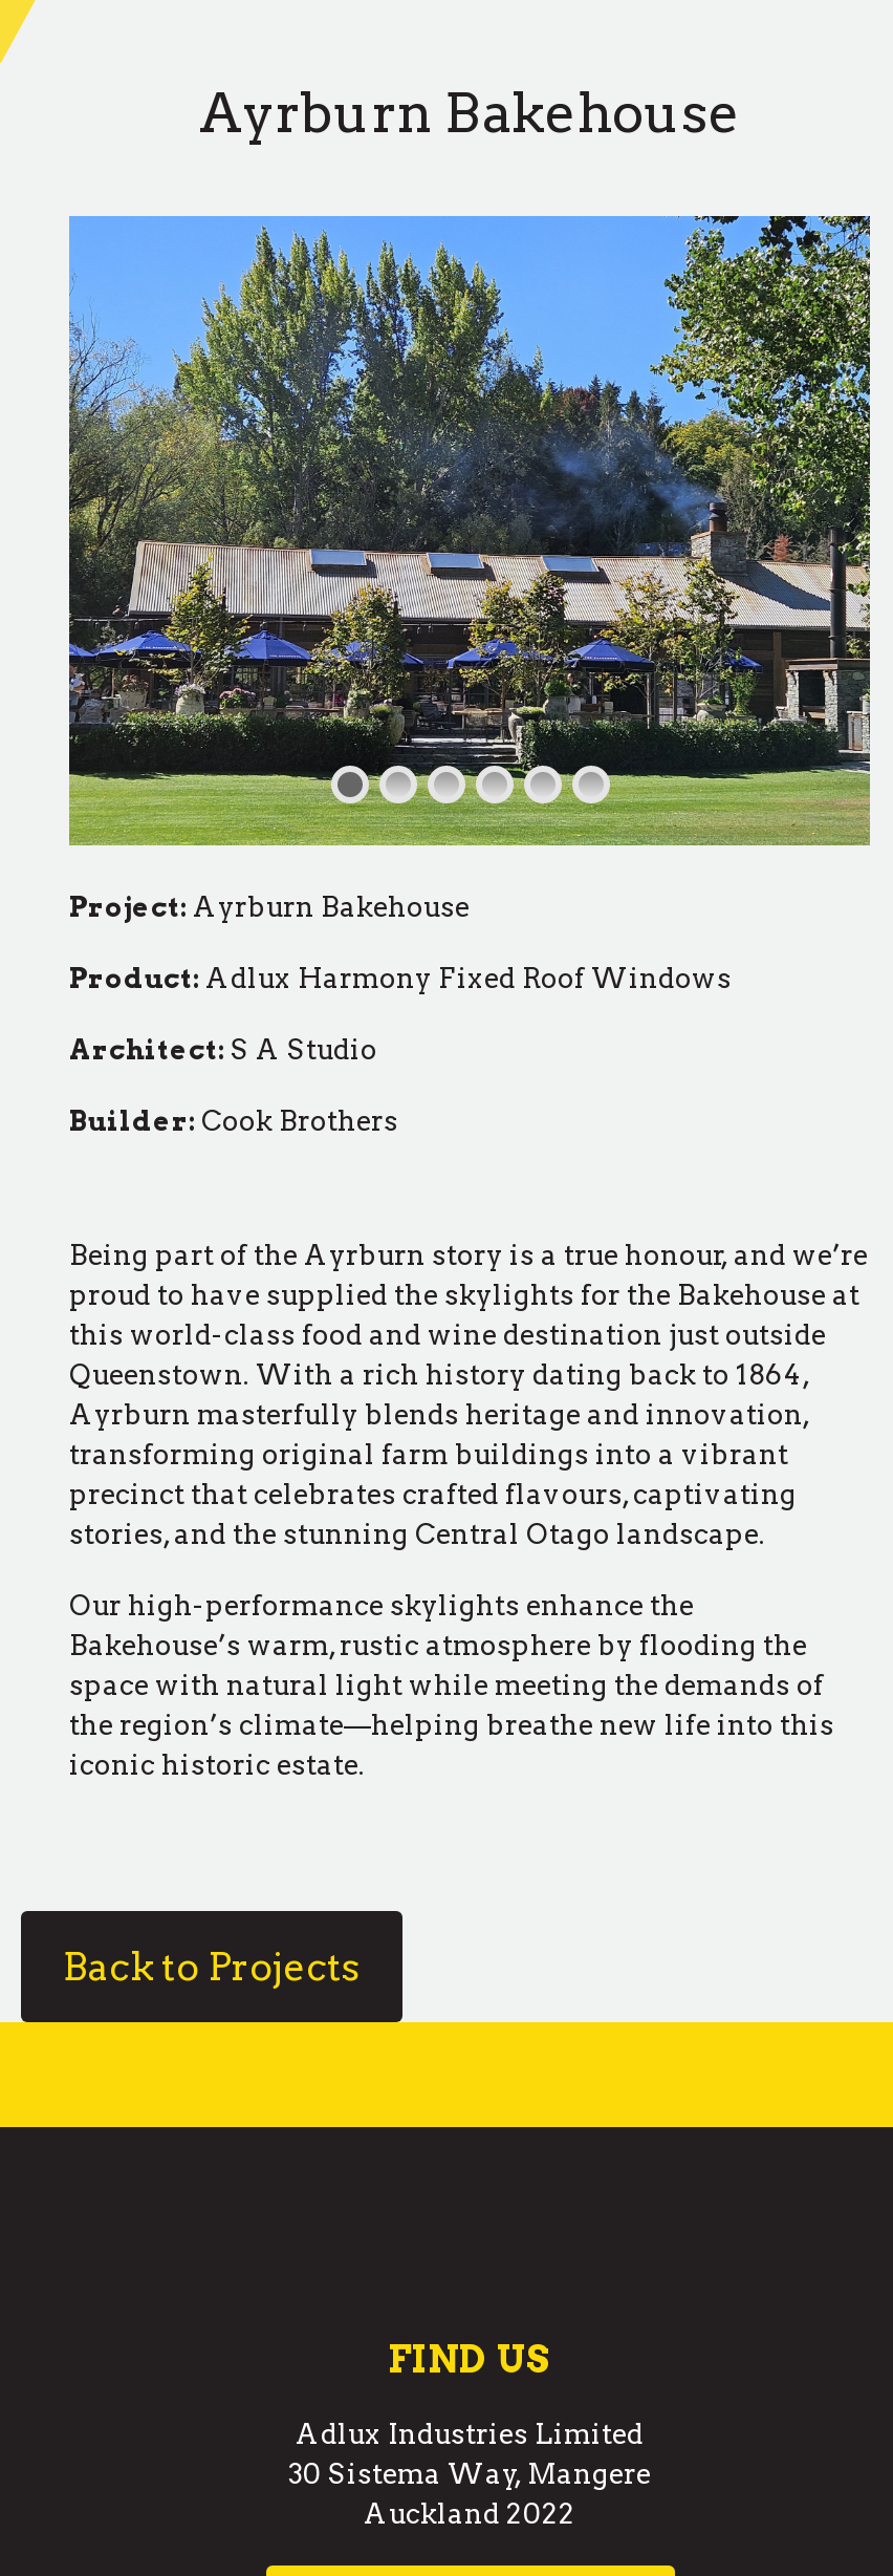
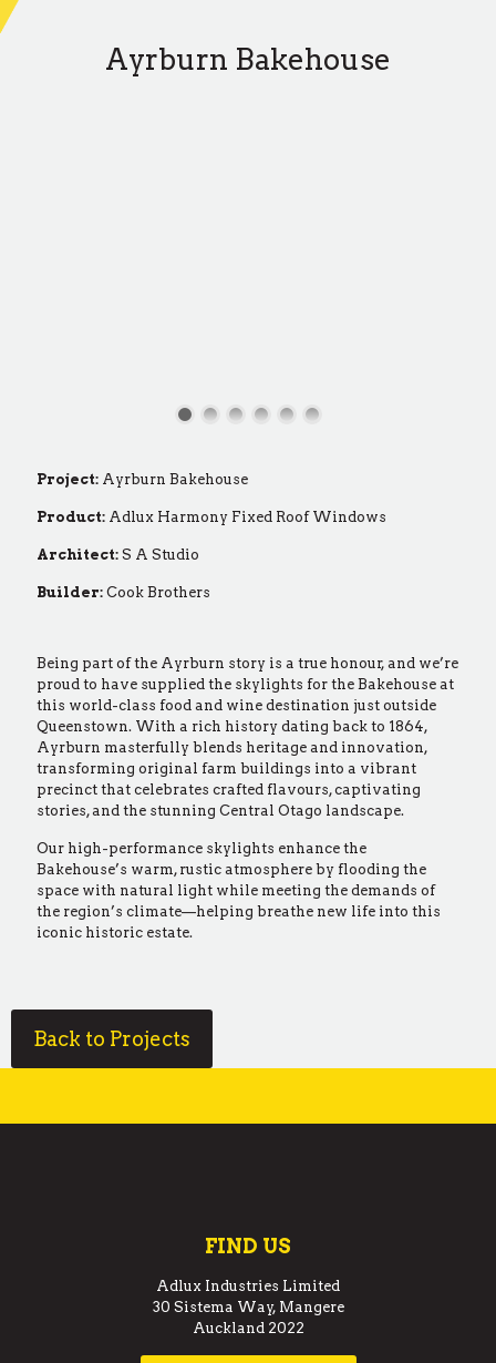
[67,214,872,847] [image] -> none

